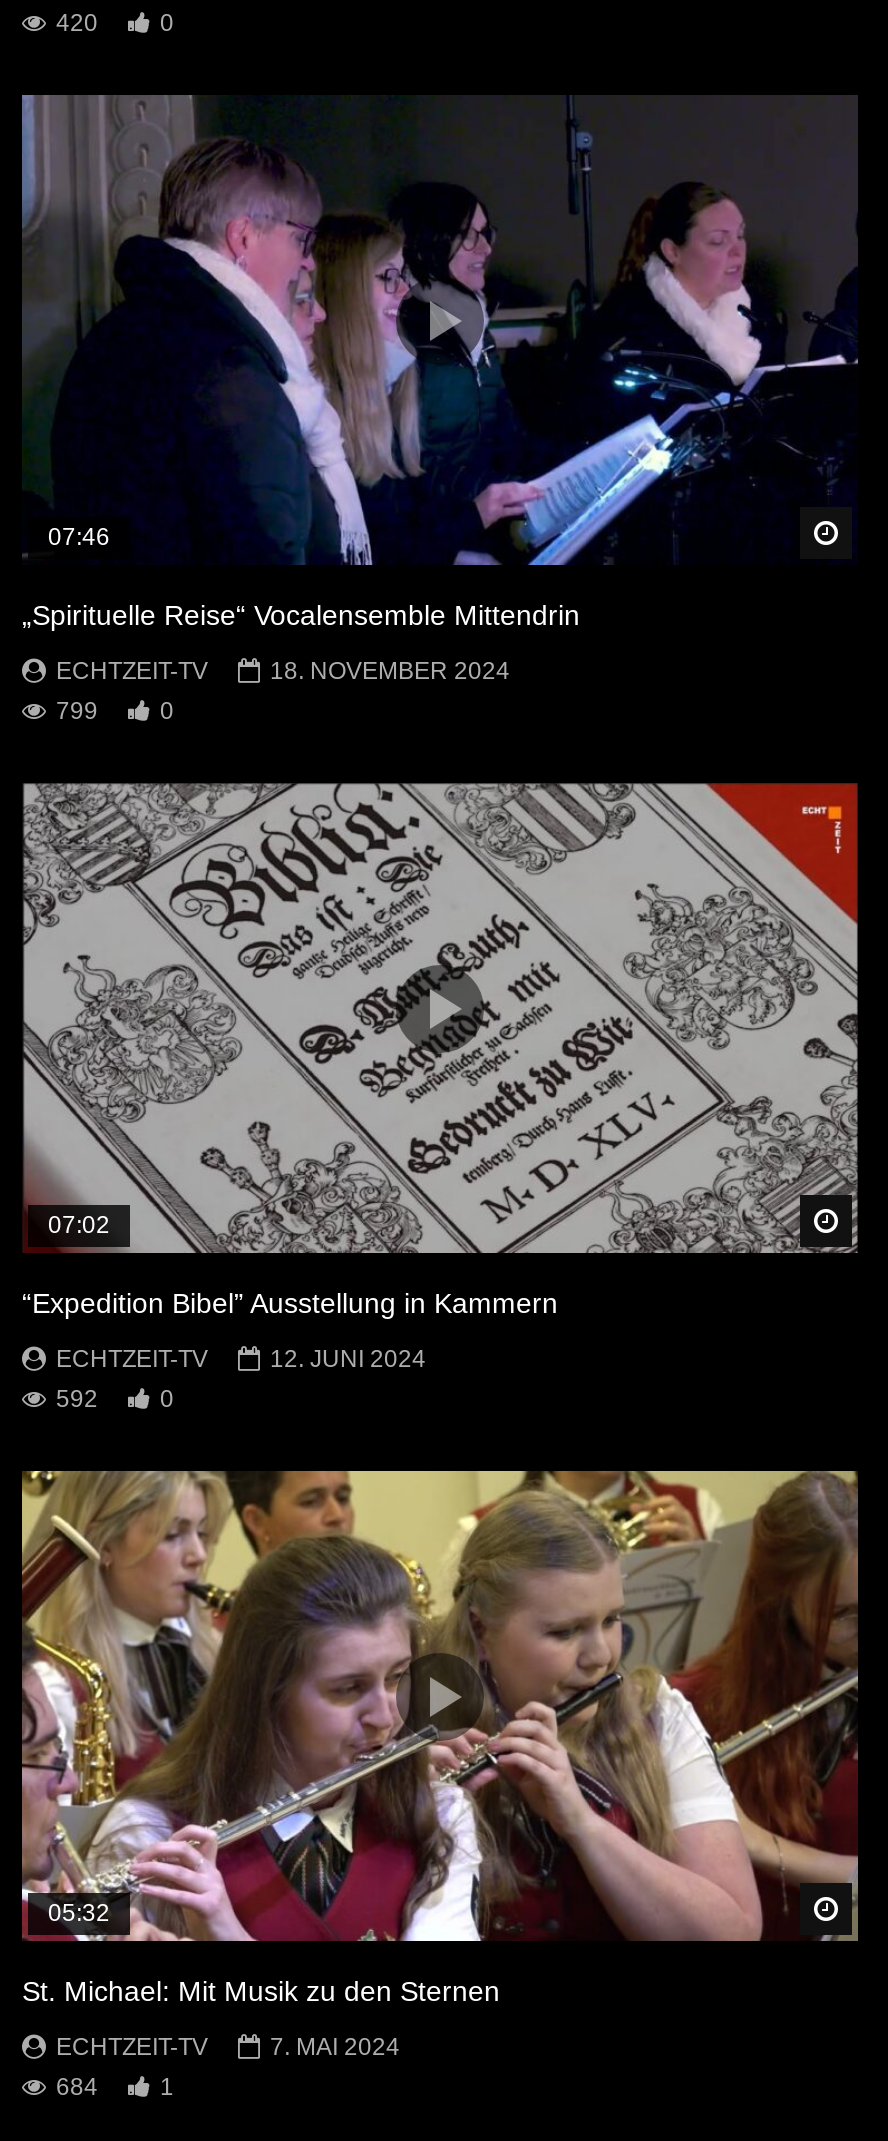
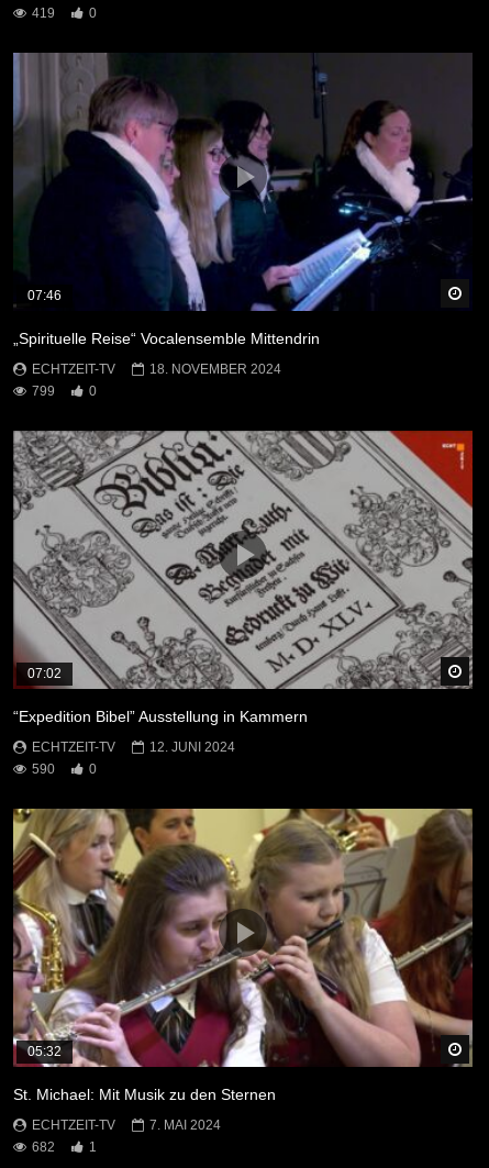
[56,9,98,37] 420 -> [32,5,55,21] 419
[56,1385,98,1413] 592 -> [32,762,55,777] 590
[56,2074,98,2102] 684 -> [32,1140,55,1155] 682

